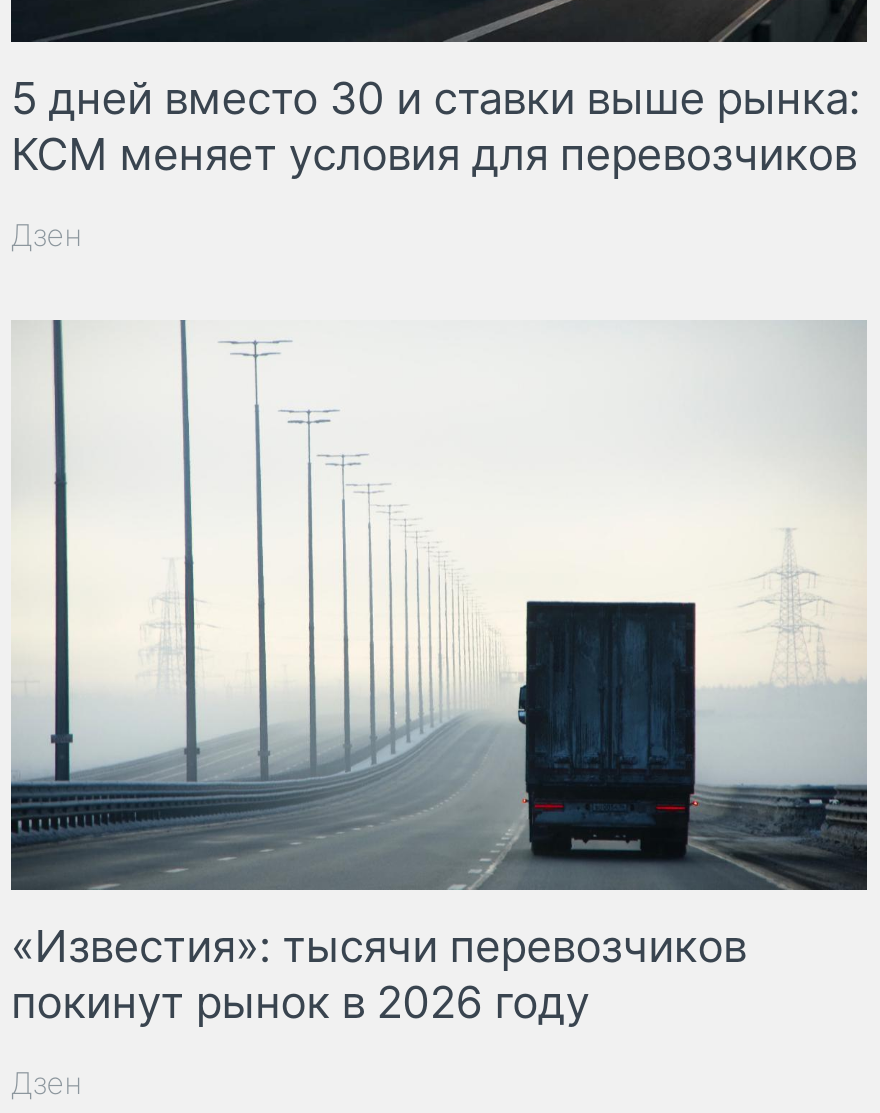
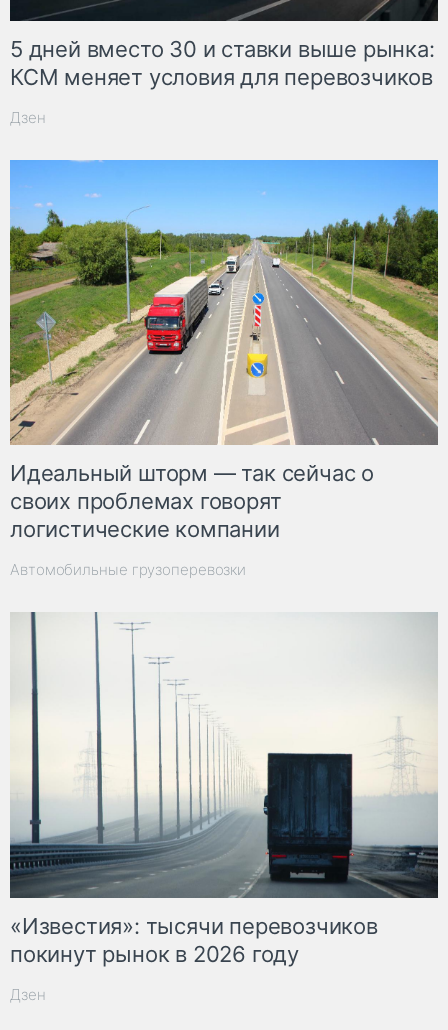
none -> [9,159,439,579] [image] | Идеальный шторм — так сейчас о | своих проблемах говорят | логистические компании | Автомобильные грузоперевозки

